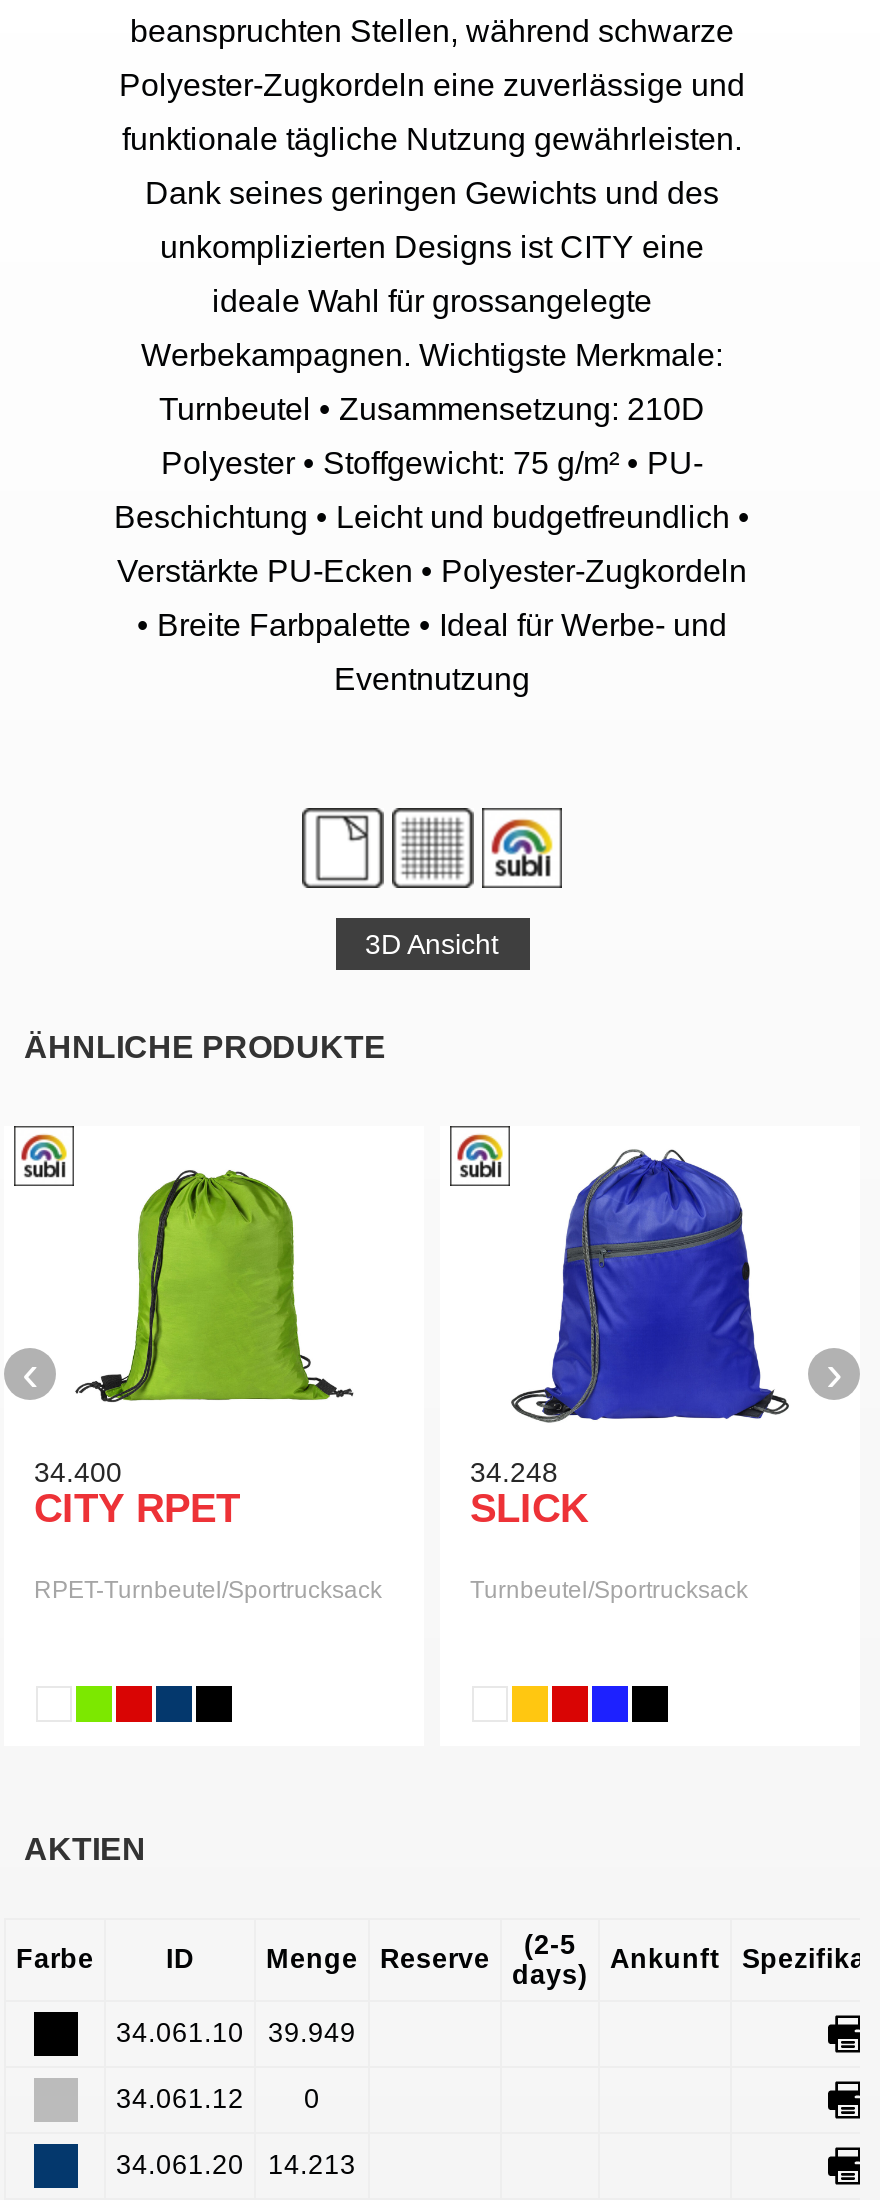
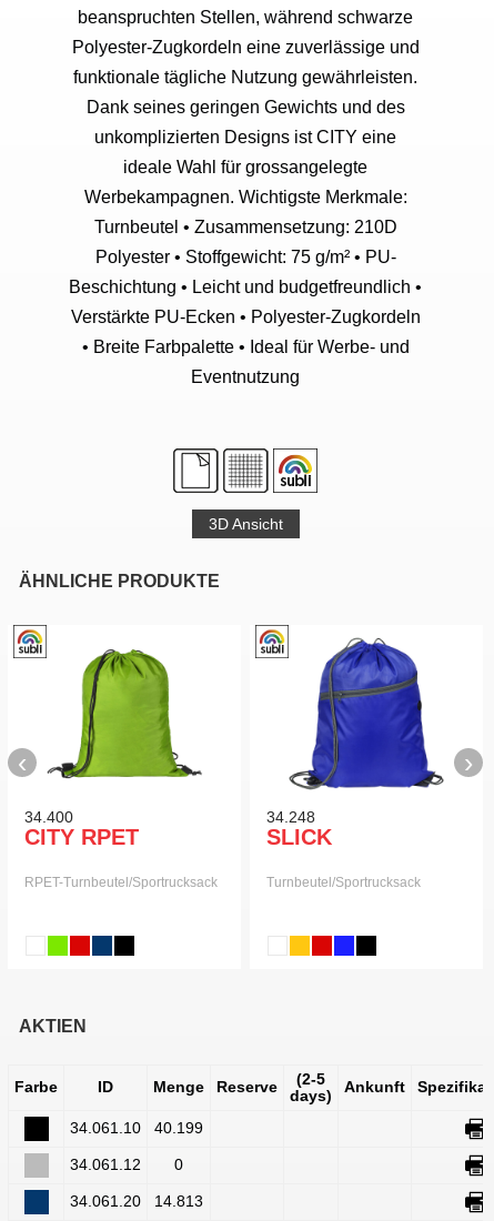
[116,2017,356,2047] 34.061.10 39.949 -> [70,1120,203,1136] 34.061.10 40.199
[116,2149,356,2179] 34.061.20 14.213 -> [70,1193,203,1209] 34.061.20 14.813

